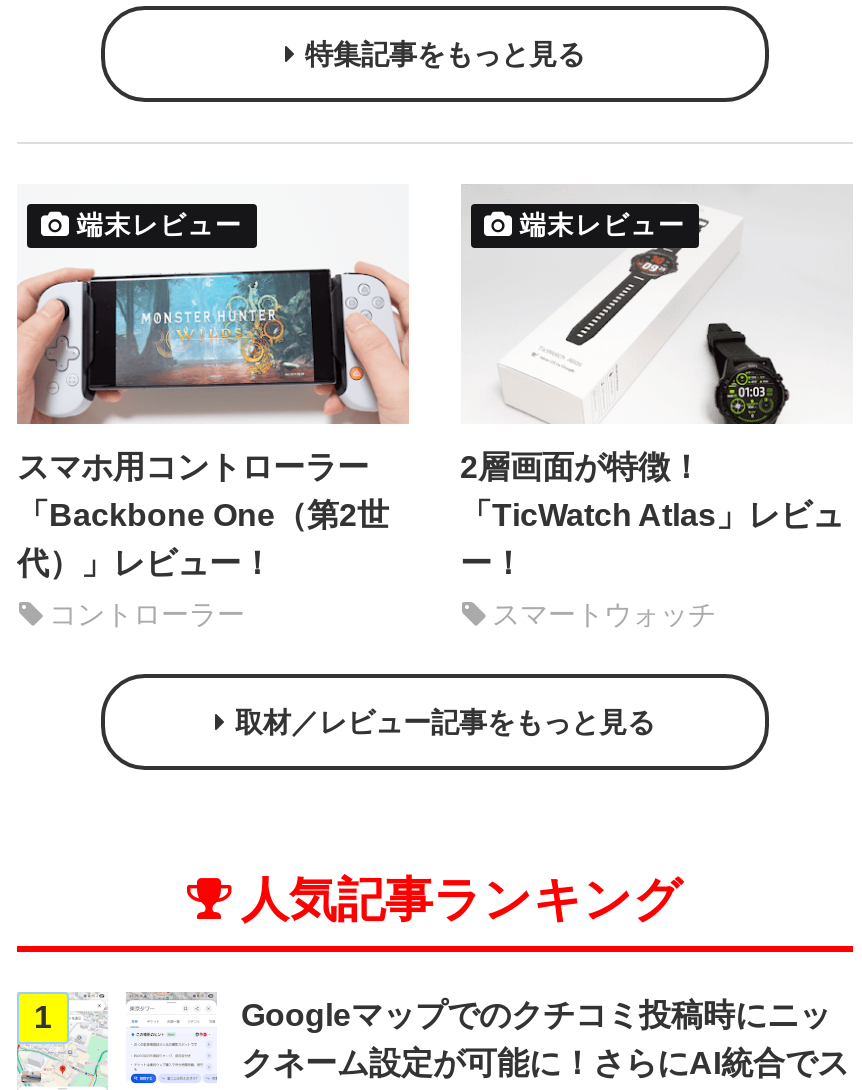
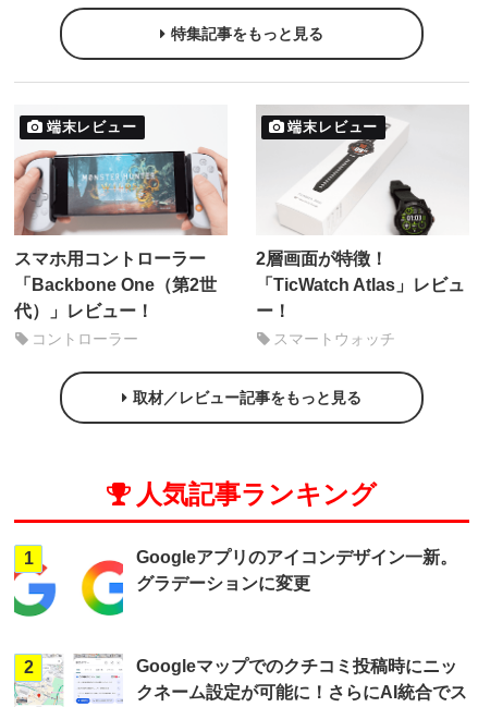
none -> [81,548,457,617] [image] | Googleアプリのアイコンデザイン一新。 | グラデーションに変更
none -> [13,556,62,676] [image] | 2

